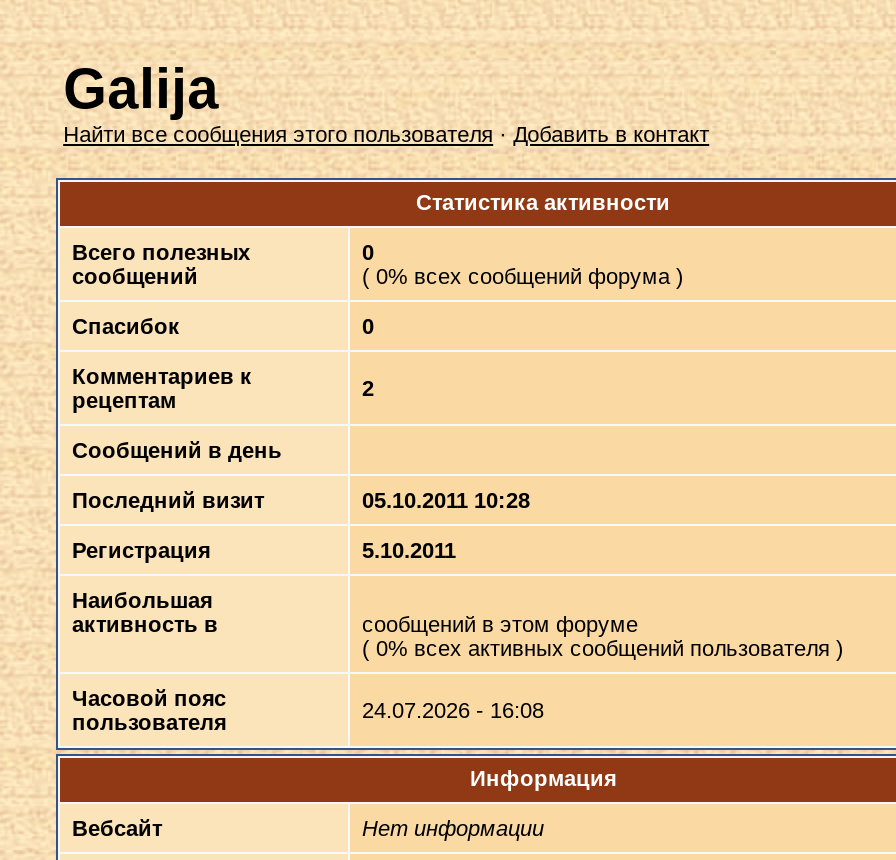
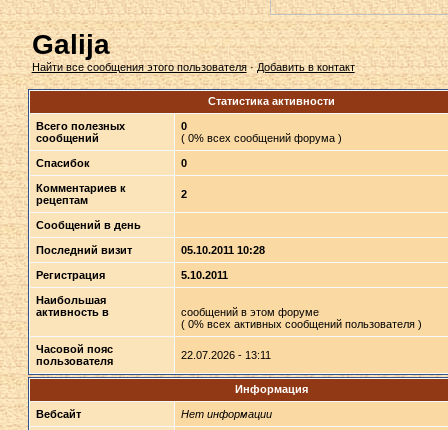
[362,698,544,722] 24.07.2026 - 16:08 -> [181,349,271,361] 22.07.2026 - 13:11

